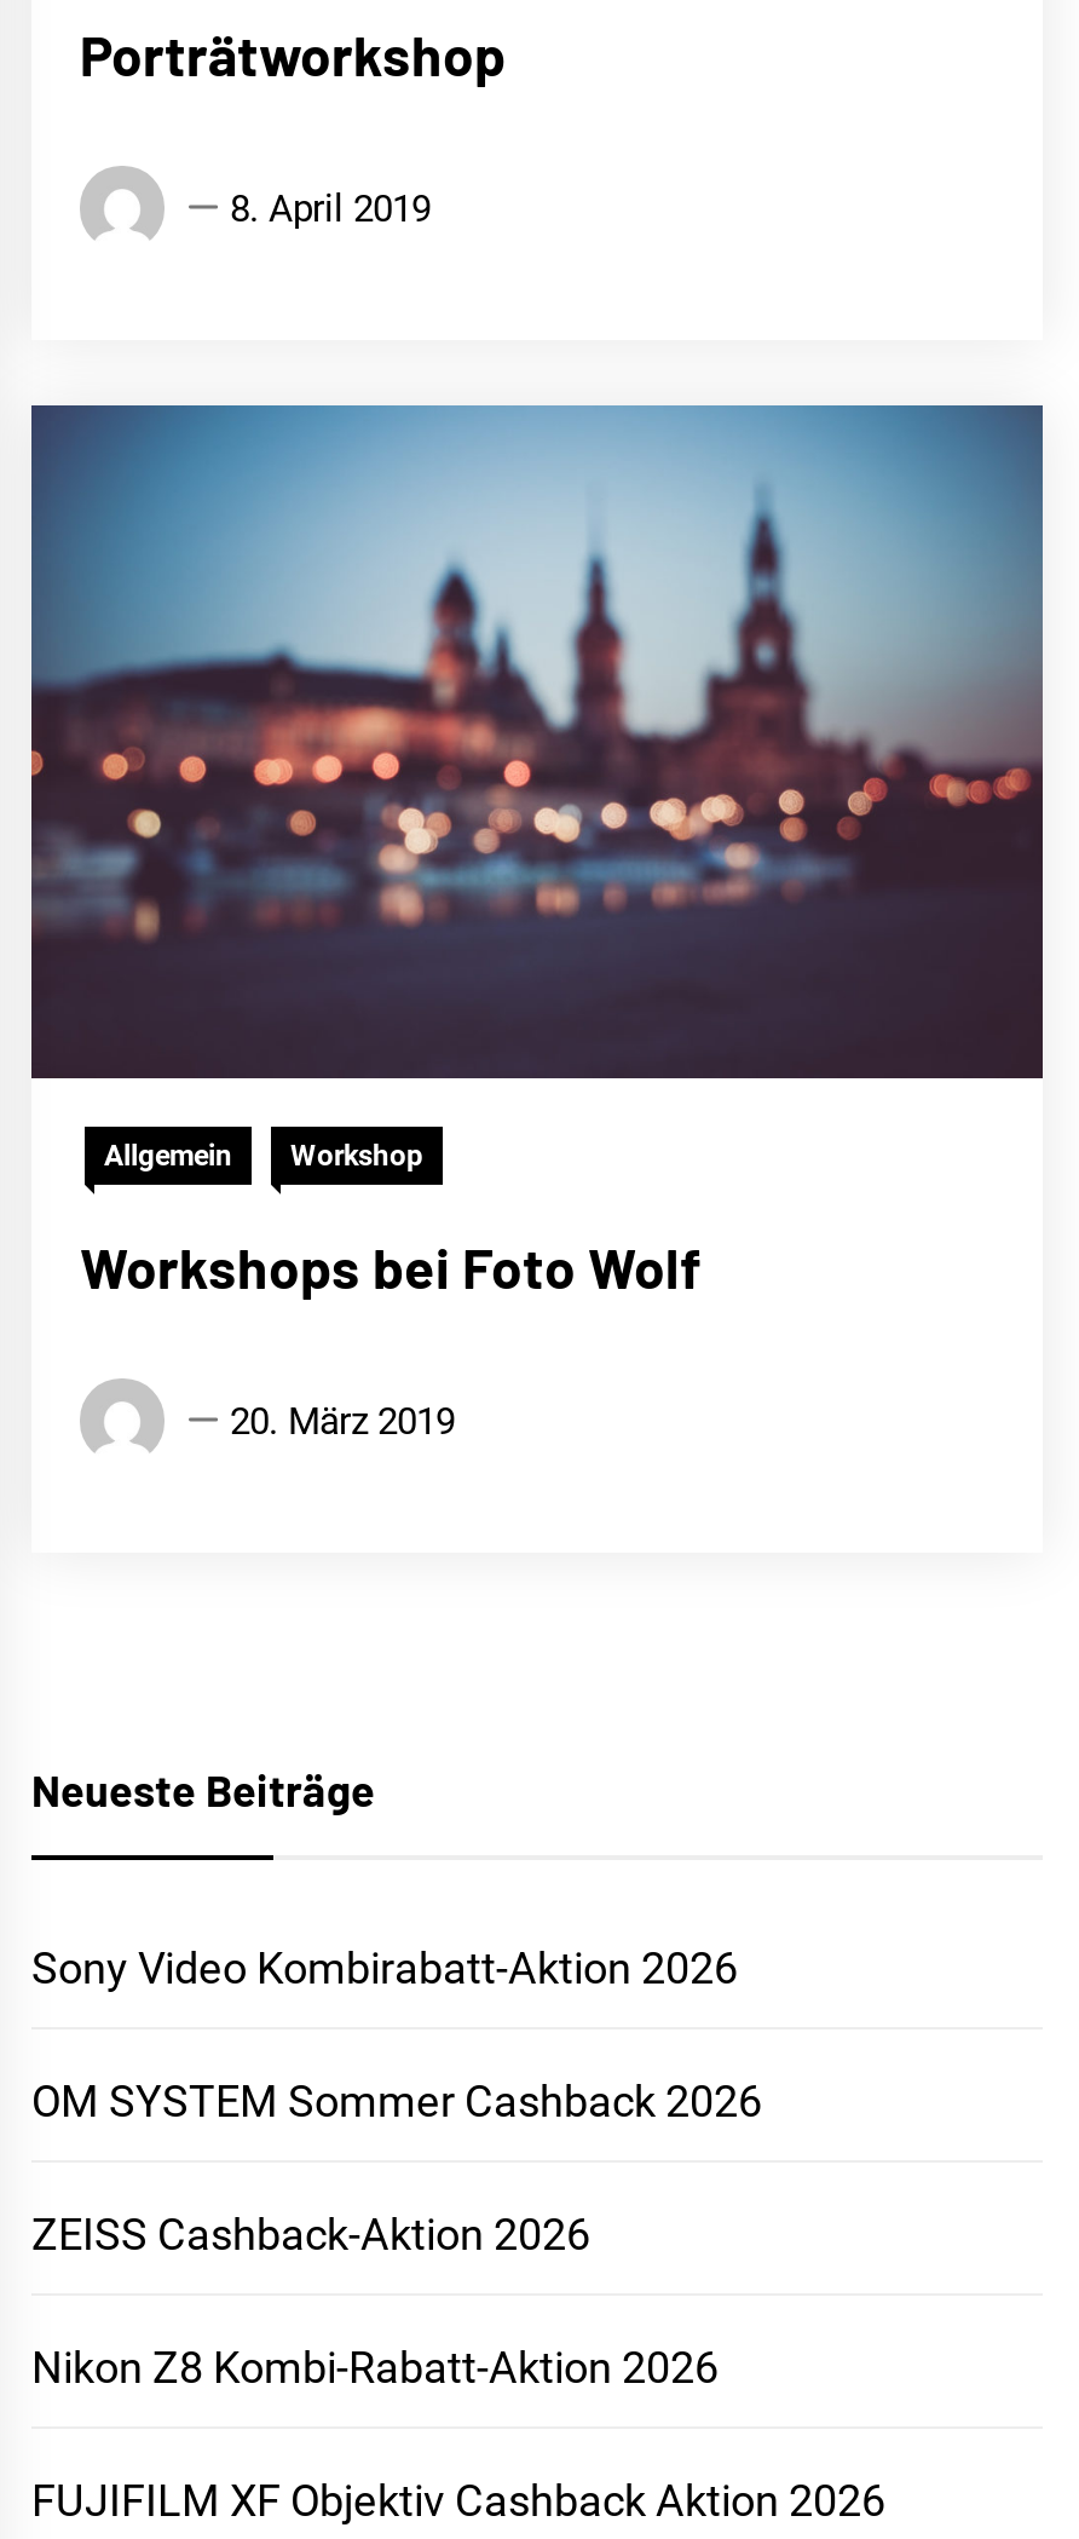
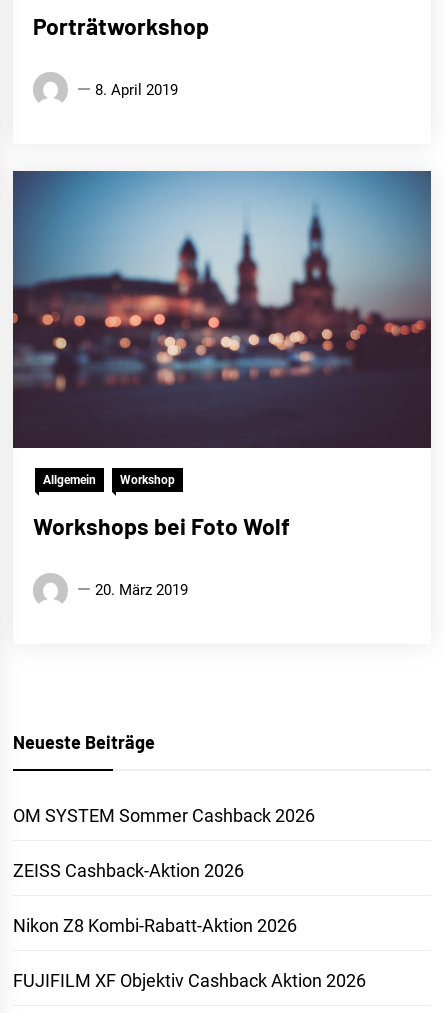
[31,1941,738,1992] Sony Video Kombirabatt-Aktion 2026 -> none

